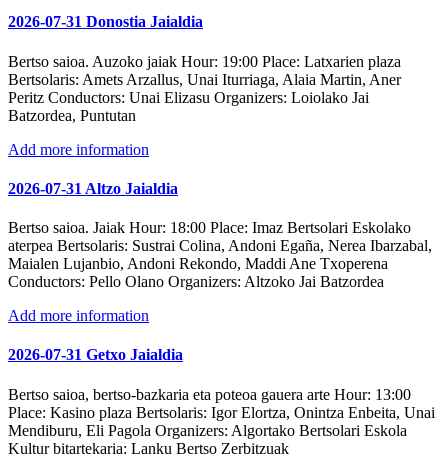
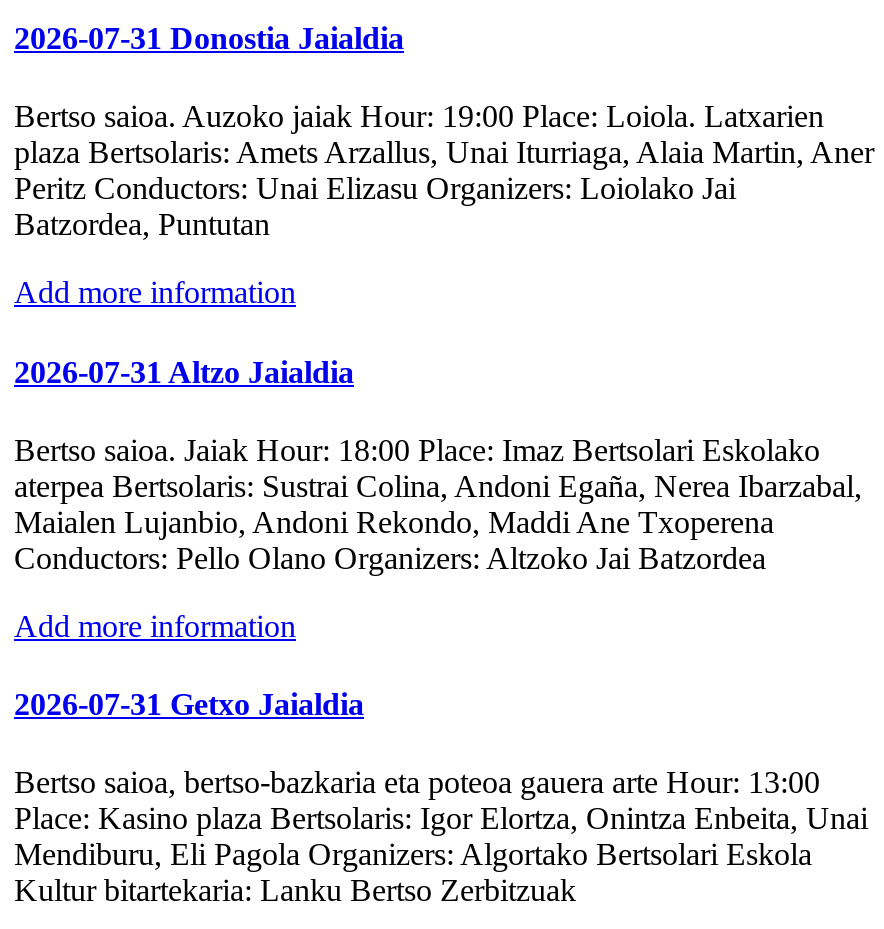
[8,53,401,88] Bertso saioa. Auzoko jaiak Hour: 19:00 Place: Latxarien plaza | Bertsolaris: Amets Arzallus, Unai Iturriaga, Alaia Martin, Aner -> [14,100,874,170] Bertso saioa. Auzoko jaiak Hour: 19:00 Place: Loiola. Latxarien | plaza Bertsolaris: Amets Arzallus, Unai Iturriaga, Alaia Martin, Aner

